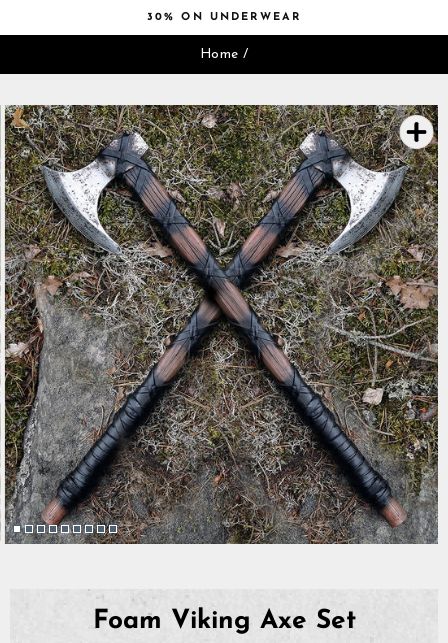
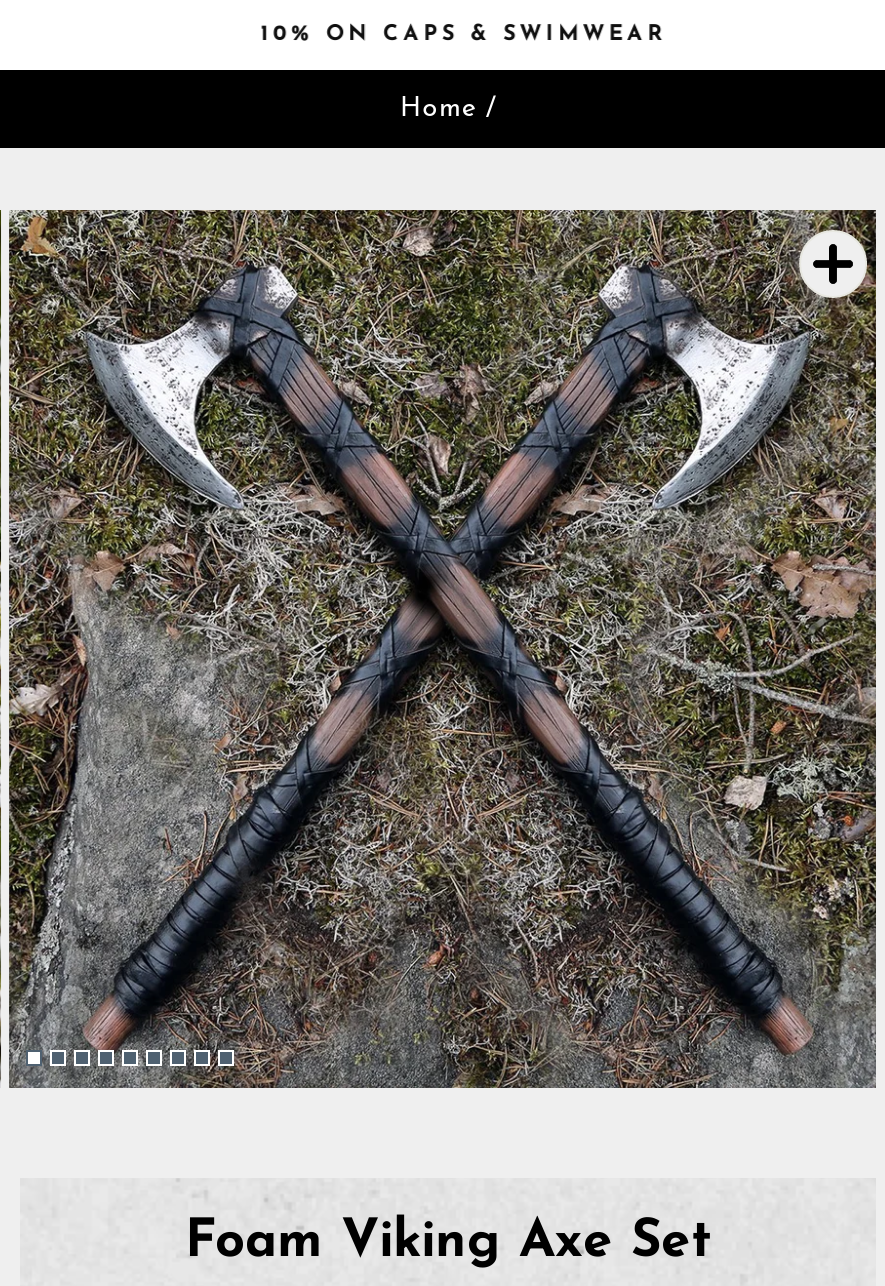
[147,12,301,23] 30% ON UNDERWEAR -> [245,24,651,46] 10% ON CAPS & SWIMWEAR

